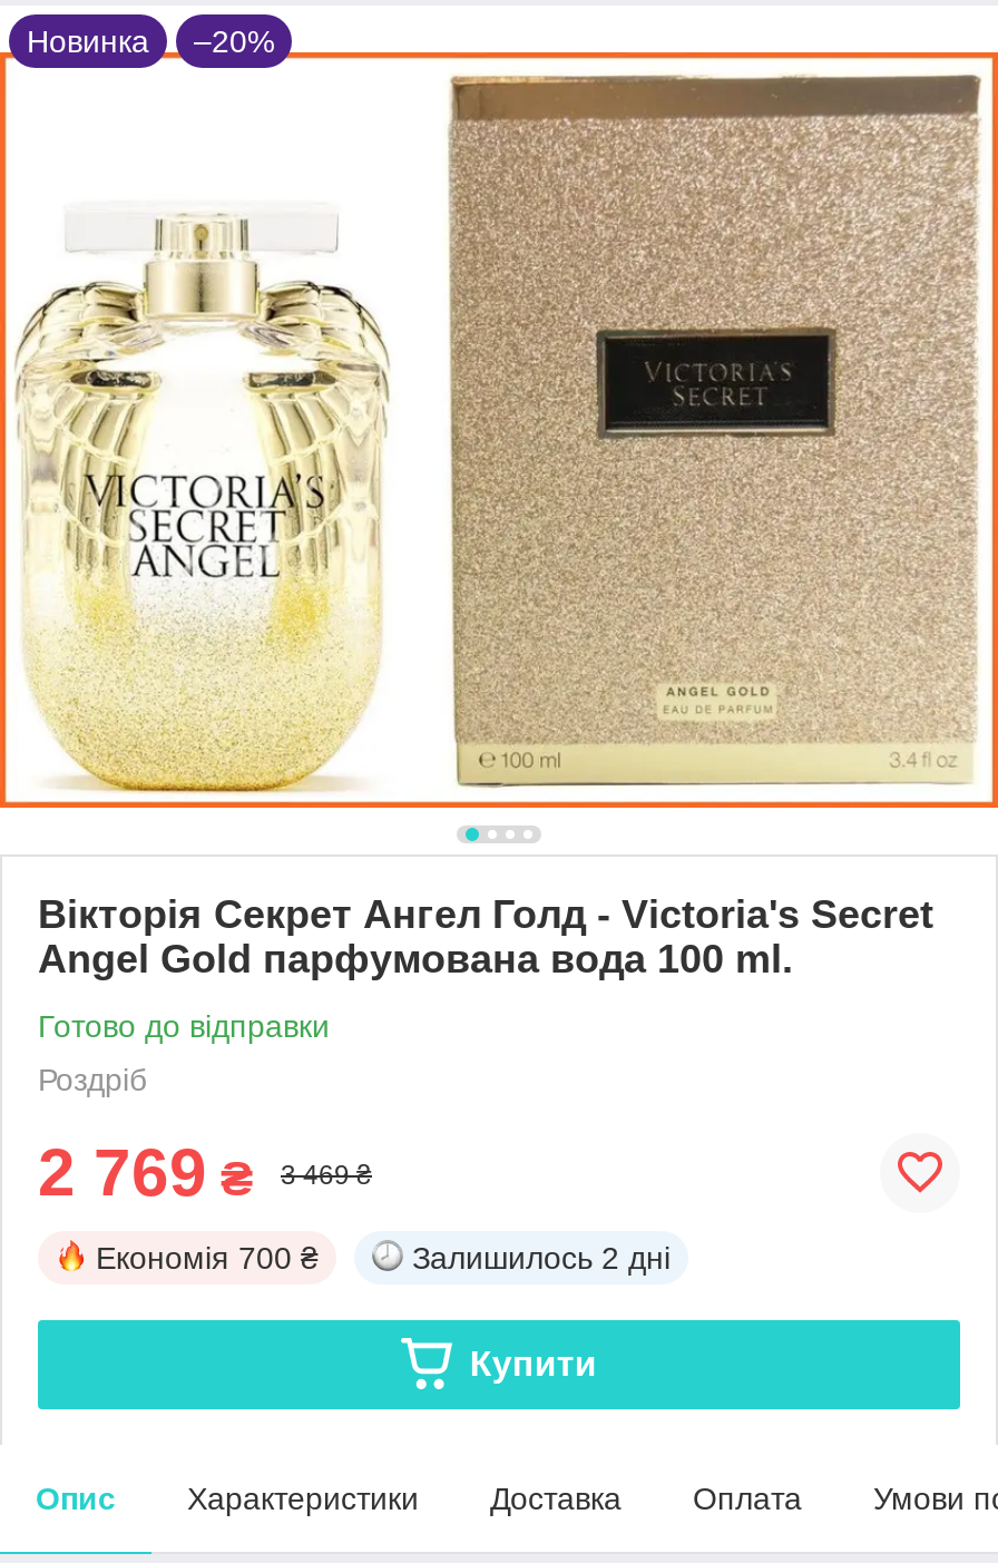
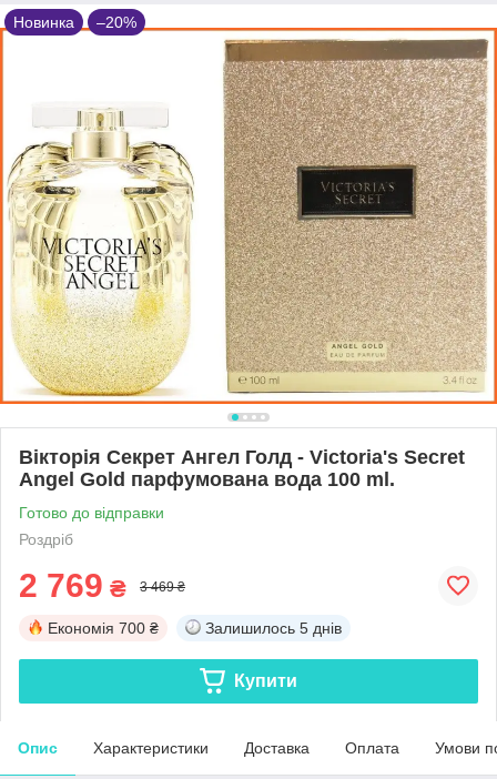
[412,1239,671,1275] Залишилось 2 дні -> [205,619,342,637] Залишилось 5 днів

